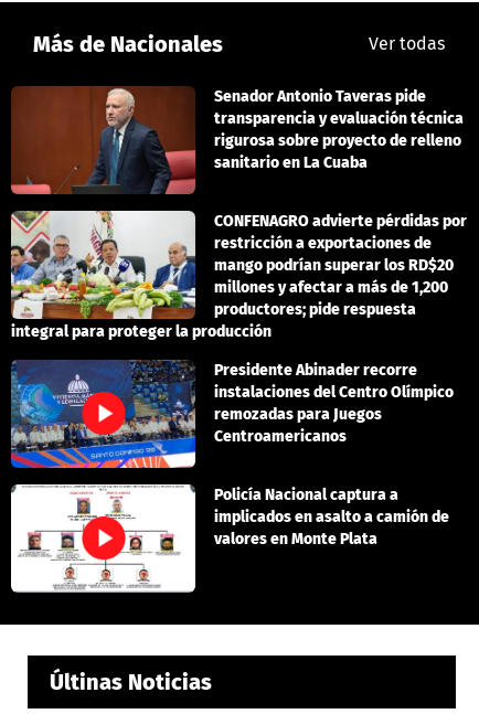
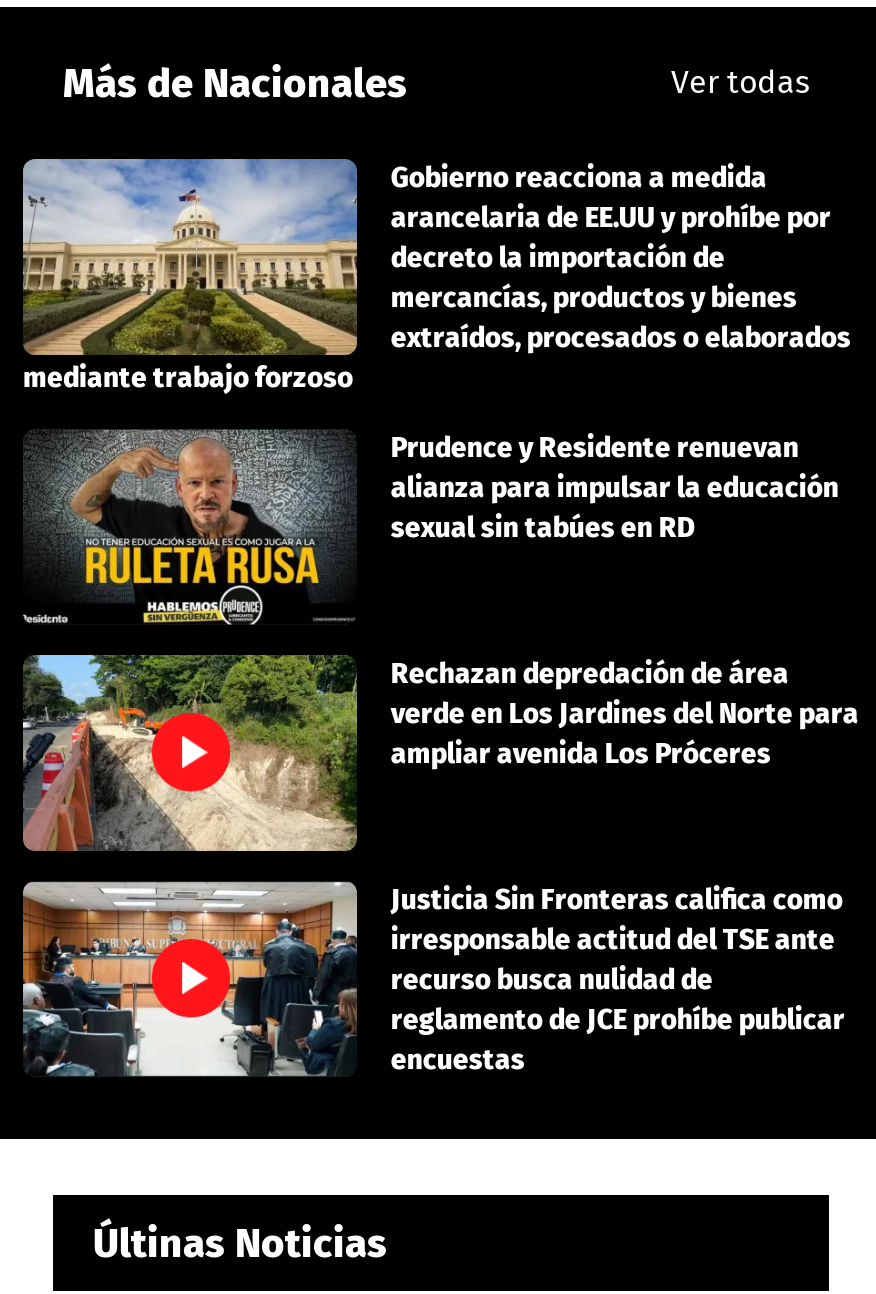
[11,86,463,188] [image] | Senador Antonio Taveras pide | transparencia y evaluación técnica | rigurosa sobre proyecto de relleno | sanitario en La Cuaba -> [21,157,851,395] [image] | Gobierno reacciona a medida | arancelaria de EE.UU y prohíbe por | decreto la importación de | mercancías, productos y bienes | extraídos, procesados o elaborados | mediante trabajo forzoso
[10,212,467,341] [image] | CONFENAGRO advierte pérdidas por | restricción a exportaciones de | mango podrían superar los RD$20 | millones y afectar a más de 1,200 | productores; pide respuesta | integral para proteger la producción -> [23,411,839,573] [image] | Prudence y Residente renuevan | alianza para impulsar la educación | sexual sin tabúes en RD
[10,360,454,469] [image] | Presidente Abinader recorre | instalaciones del Centro Olímpico | remozadas para Juegos | Centroamericanos -> [21,655,859,853] [image] | Rechazan depredación de área | verde en Los Jardines del Norte para | ampliar avenida Los Próceres
[10,483,449,594] [image] | Policía Nacional captura a | implicados en asalto a camión de | valores en Monte Plata -> [21,881,845,1077] [image] | Justicia Sin Fronteras califica como | irresponsable actitud del TSE ante | recurso busca nulidad de | reglamento de JCE prohíbe publicar | encuestas

